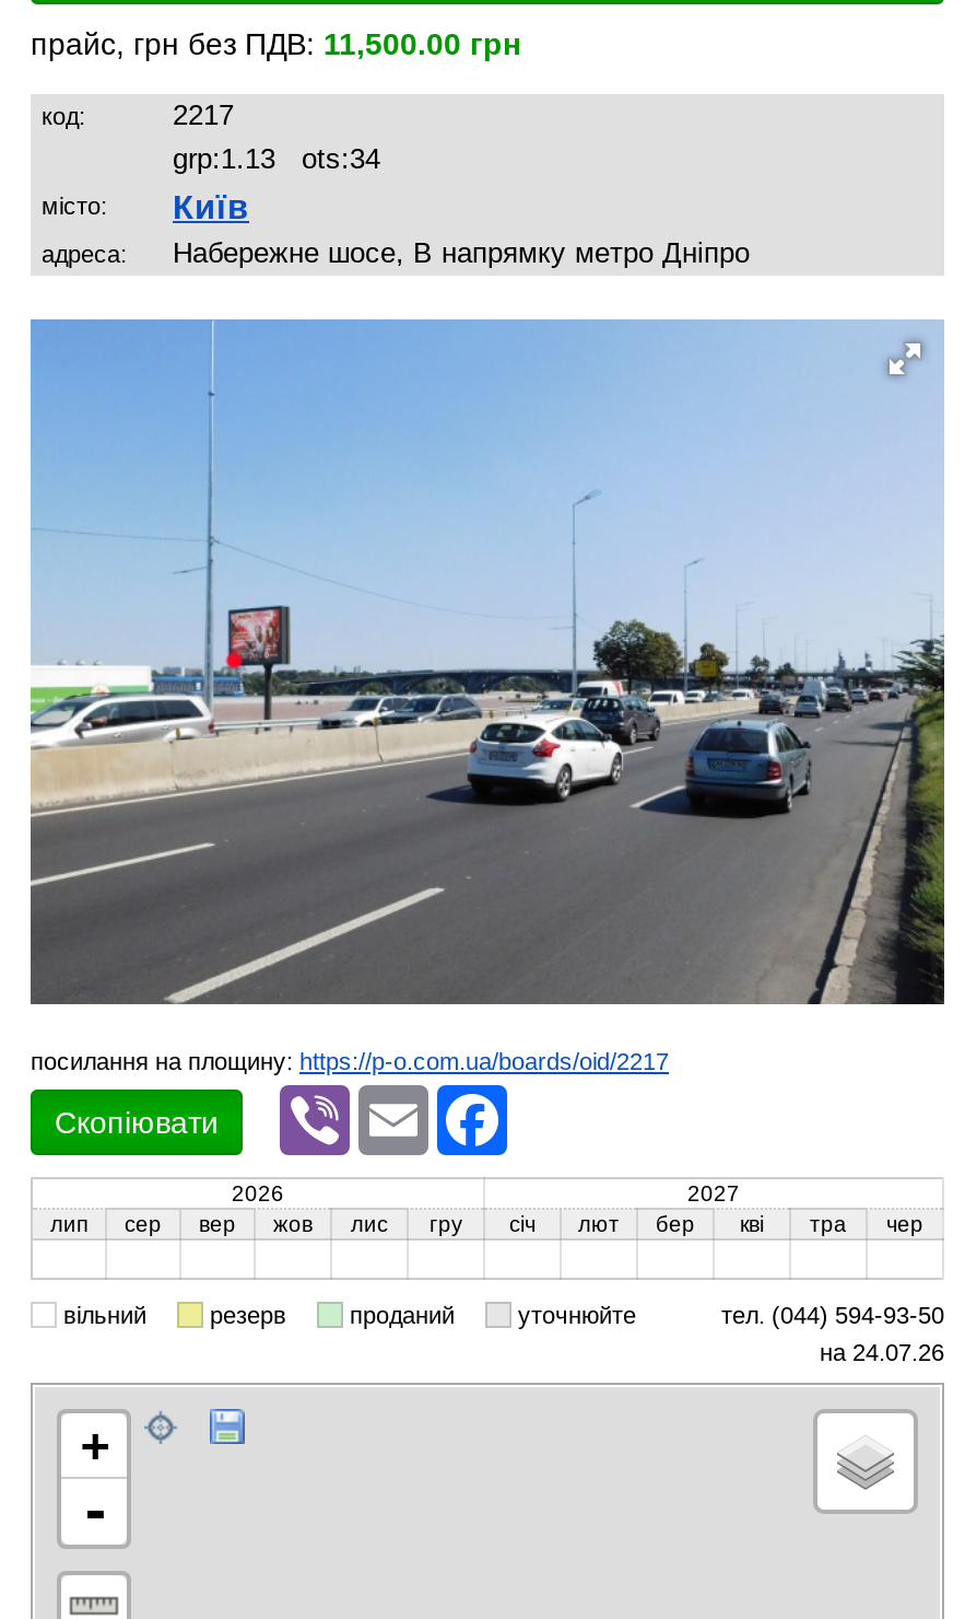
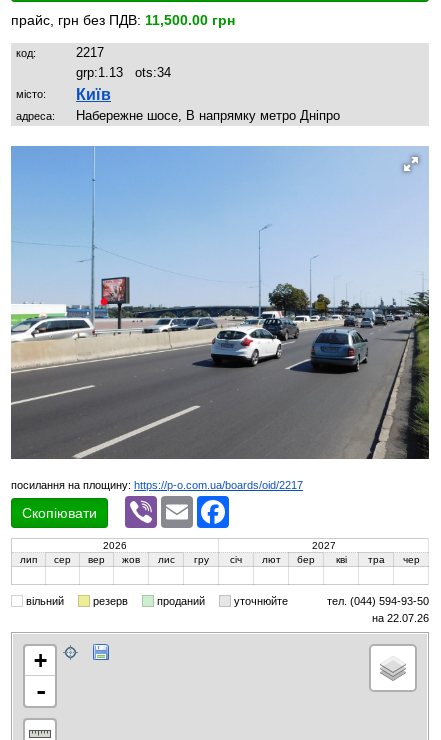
[820,1339,944,1365] на 24.07.26 -> [372,612,429,624] на 22.07.26

